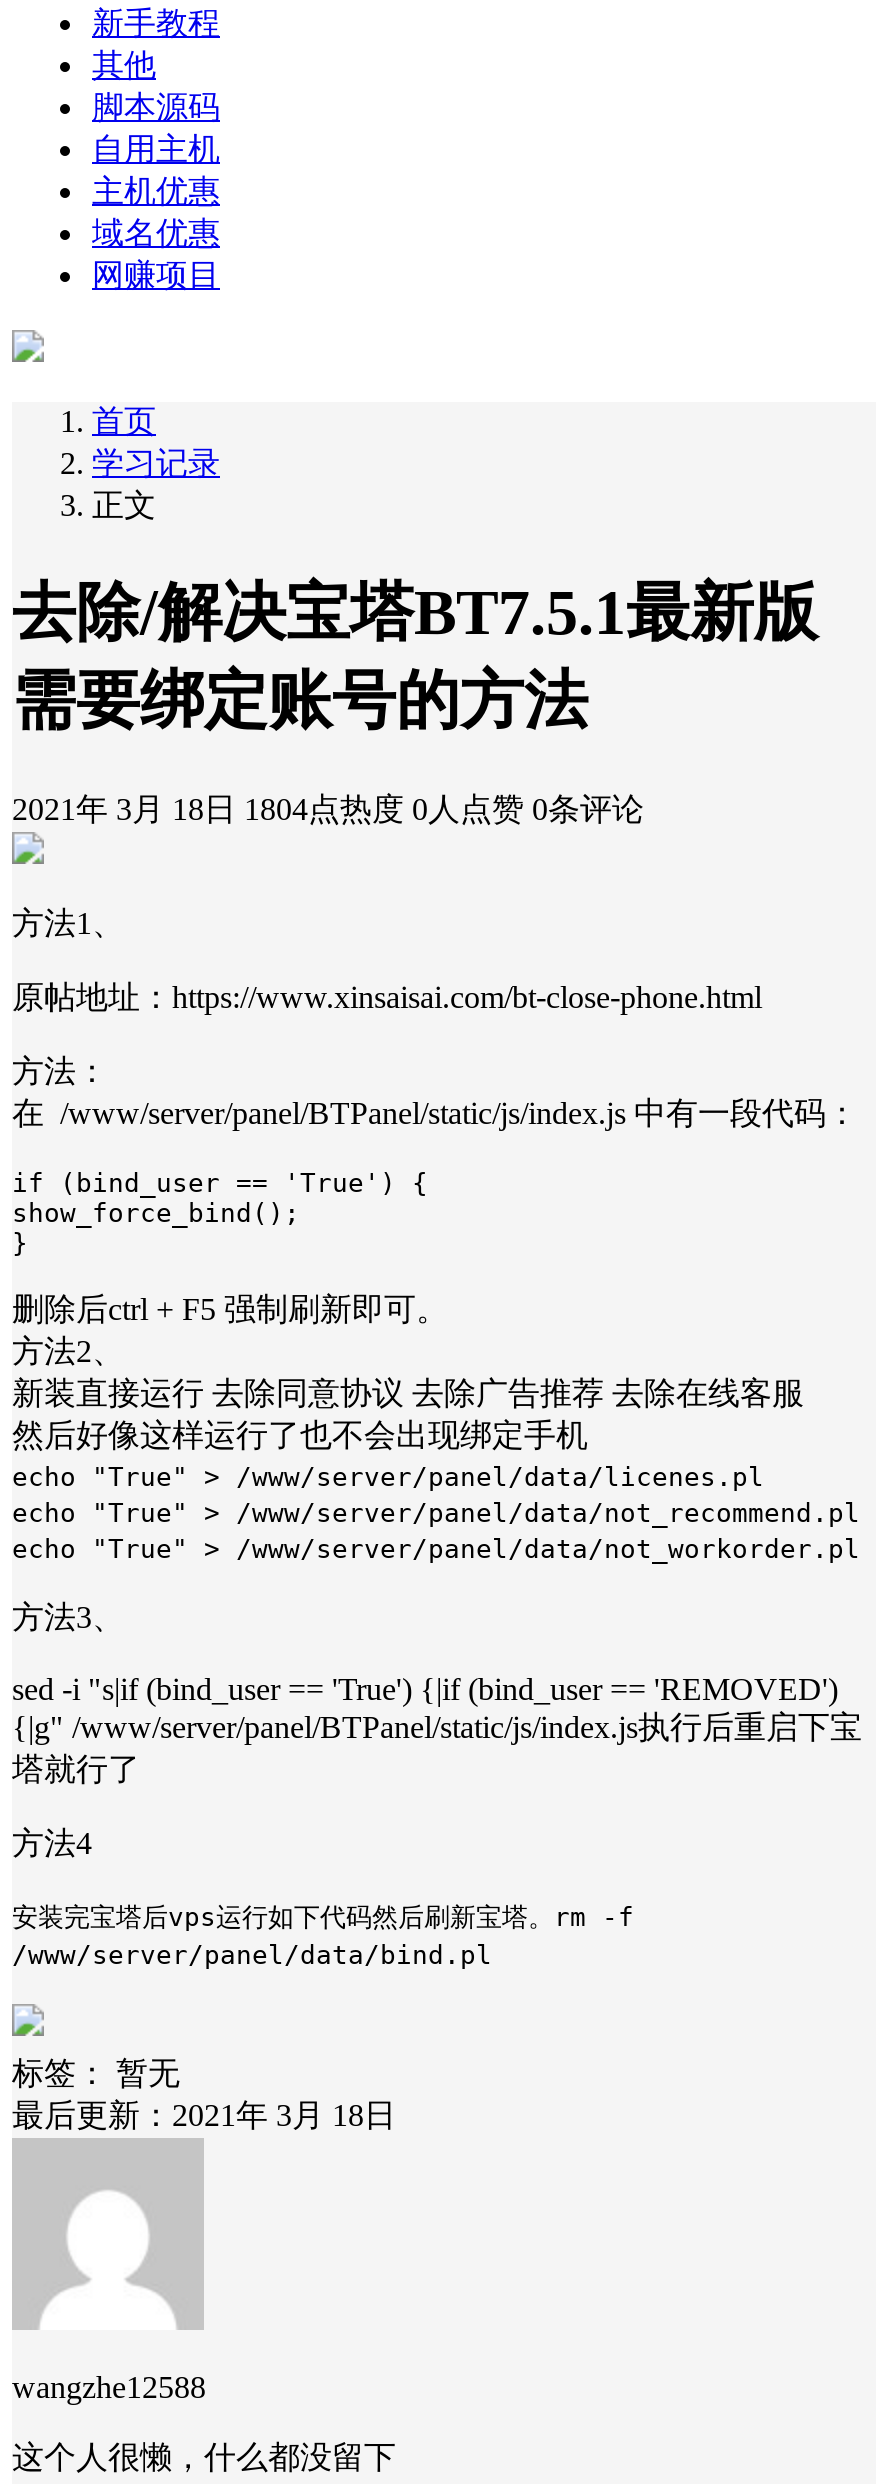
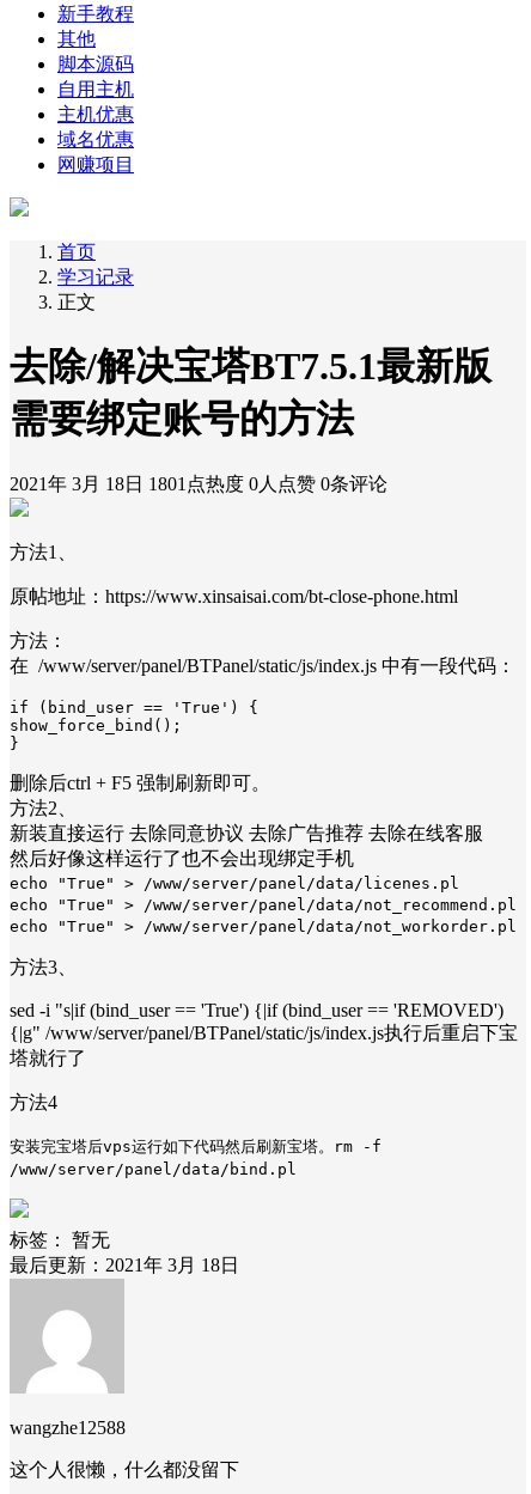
[12,792,644,826] 2021年 3月 18日 1804点热度 0人点赞 0条评论 -> [10,474,387,494] 2021年 3月 18日 1801点热度 0人点赞 0条评论

